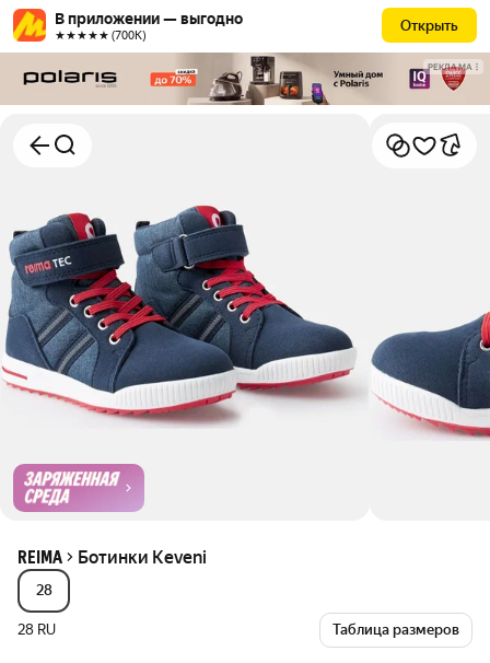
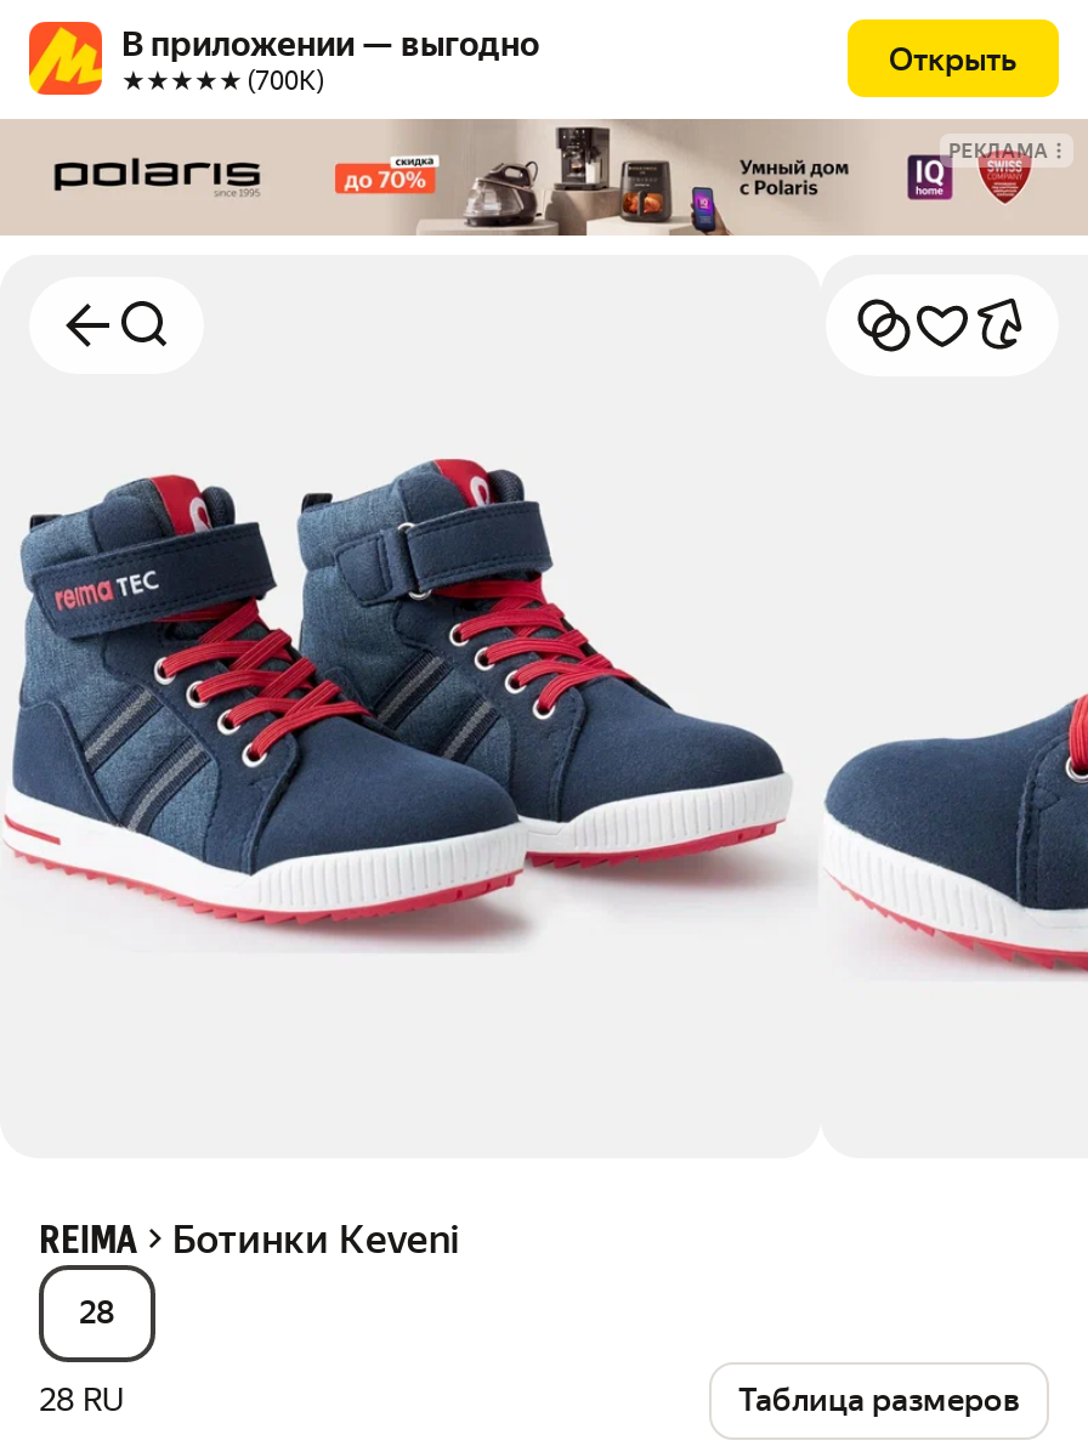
[12,463,145,513] [image] -> none

